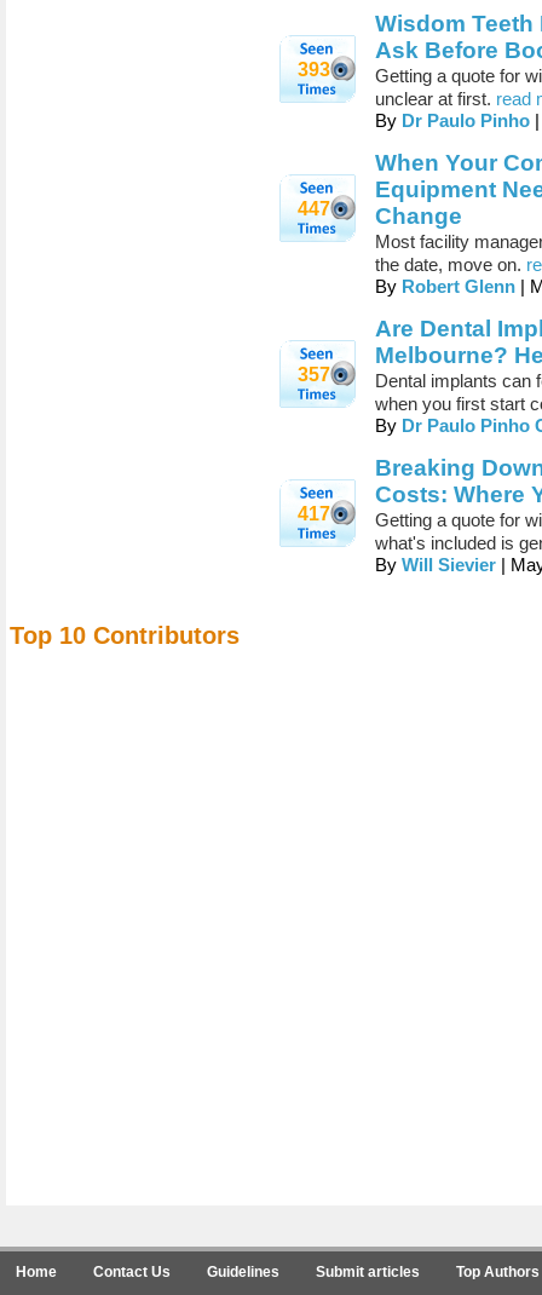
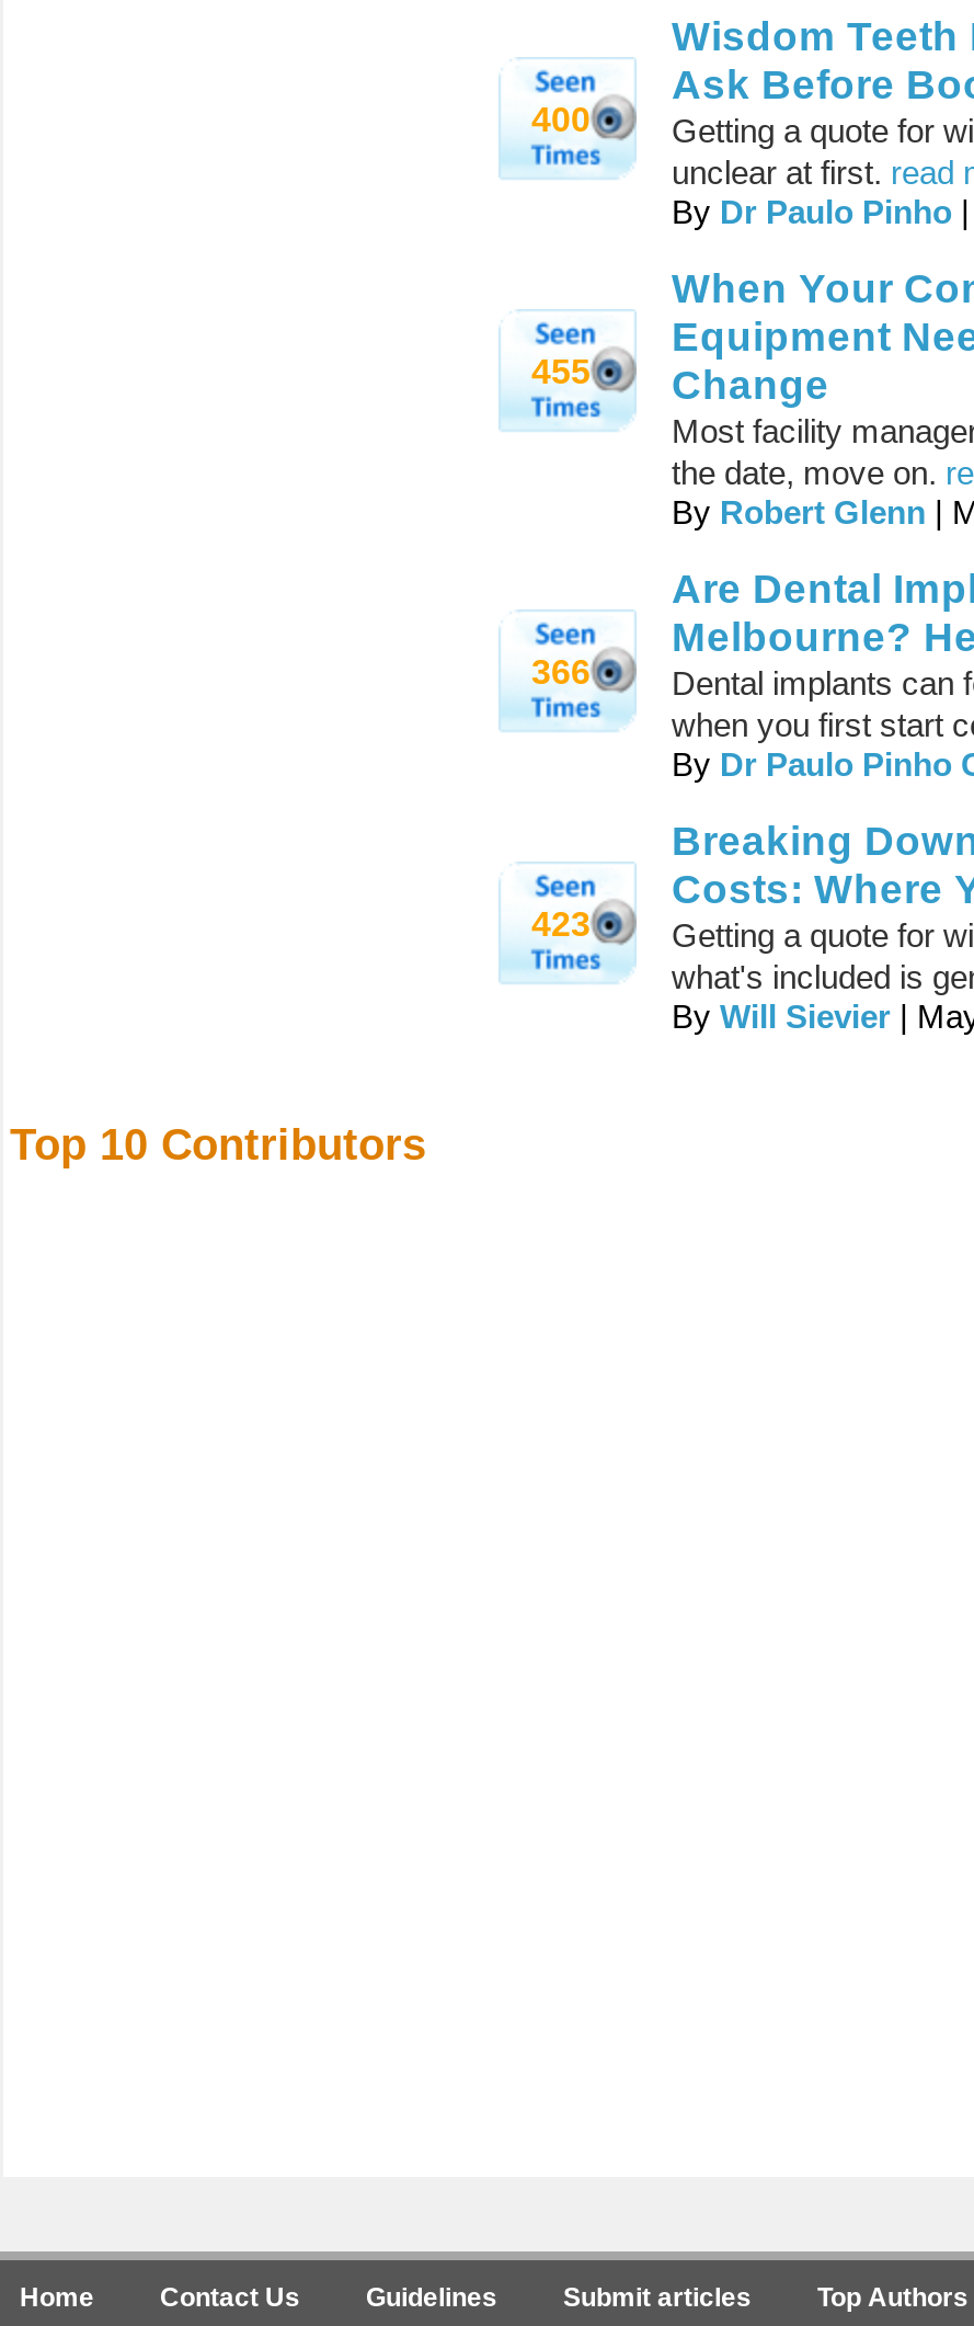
[298,59,330,80] 393 -> [531,101,591,138] 400
[298,198,330,219] 447 -> [531,353,591,390] 455
[298,364,330,385] 357 -> [531,653,591,691] 366
[298,503,330,524] 417 -> [531,905,591,943] 423

